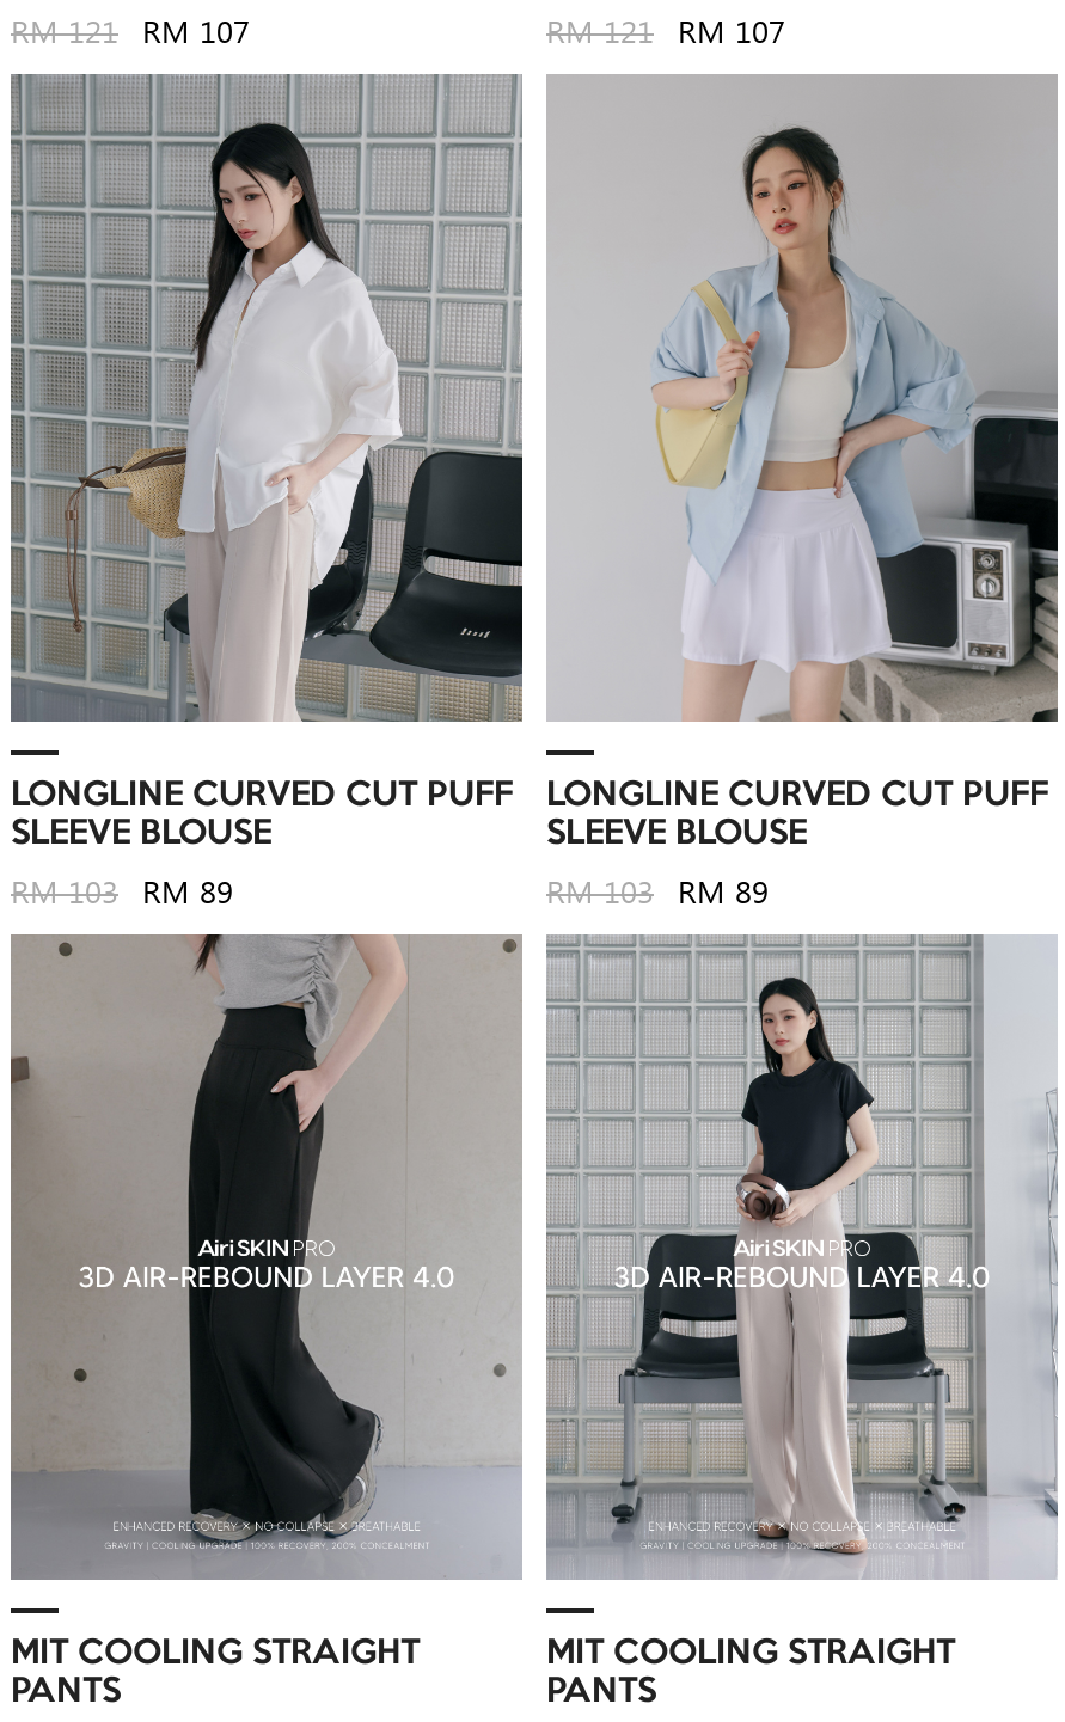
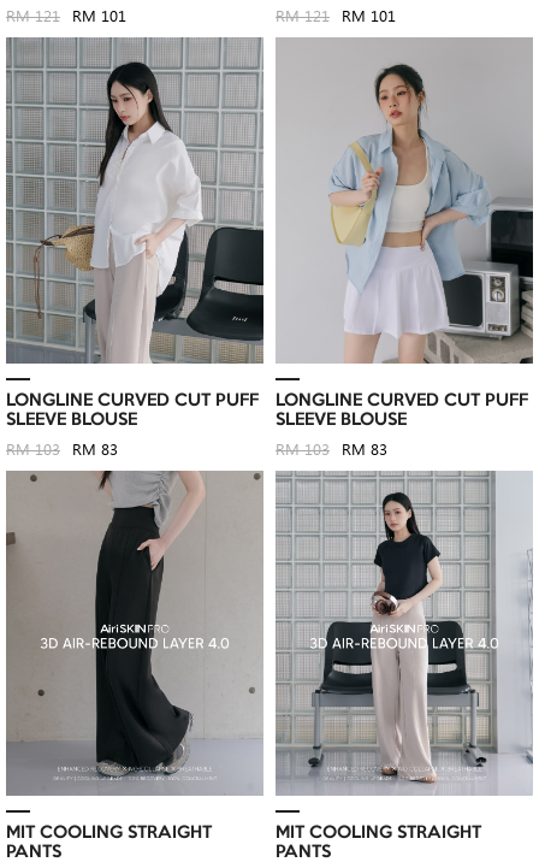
[142,14,250,52] RM 107 -> [72,7,126,26] RM 101
[678,14,785,52] RM 107 -> [342,7,396,26] RM 101
[142,874,233,912] RM 89 -> [72,440,118,459] RM 83
[678,874,769,912] RM 89 -> [342,440,387,459] RM 83

